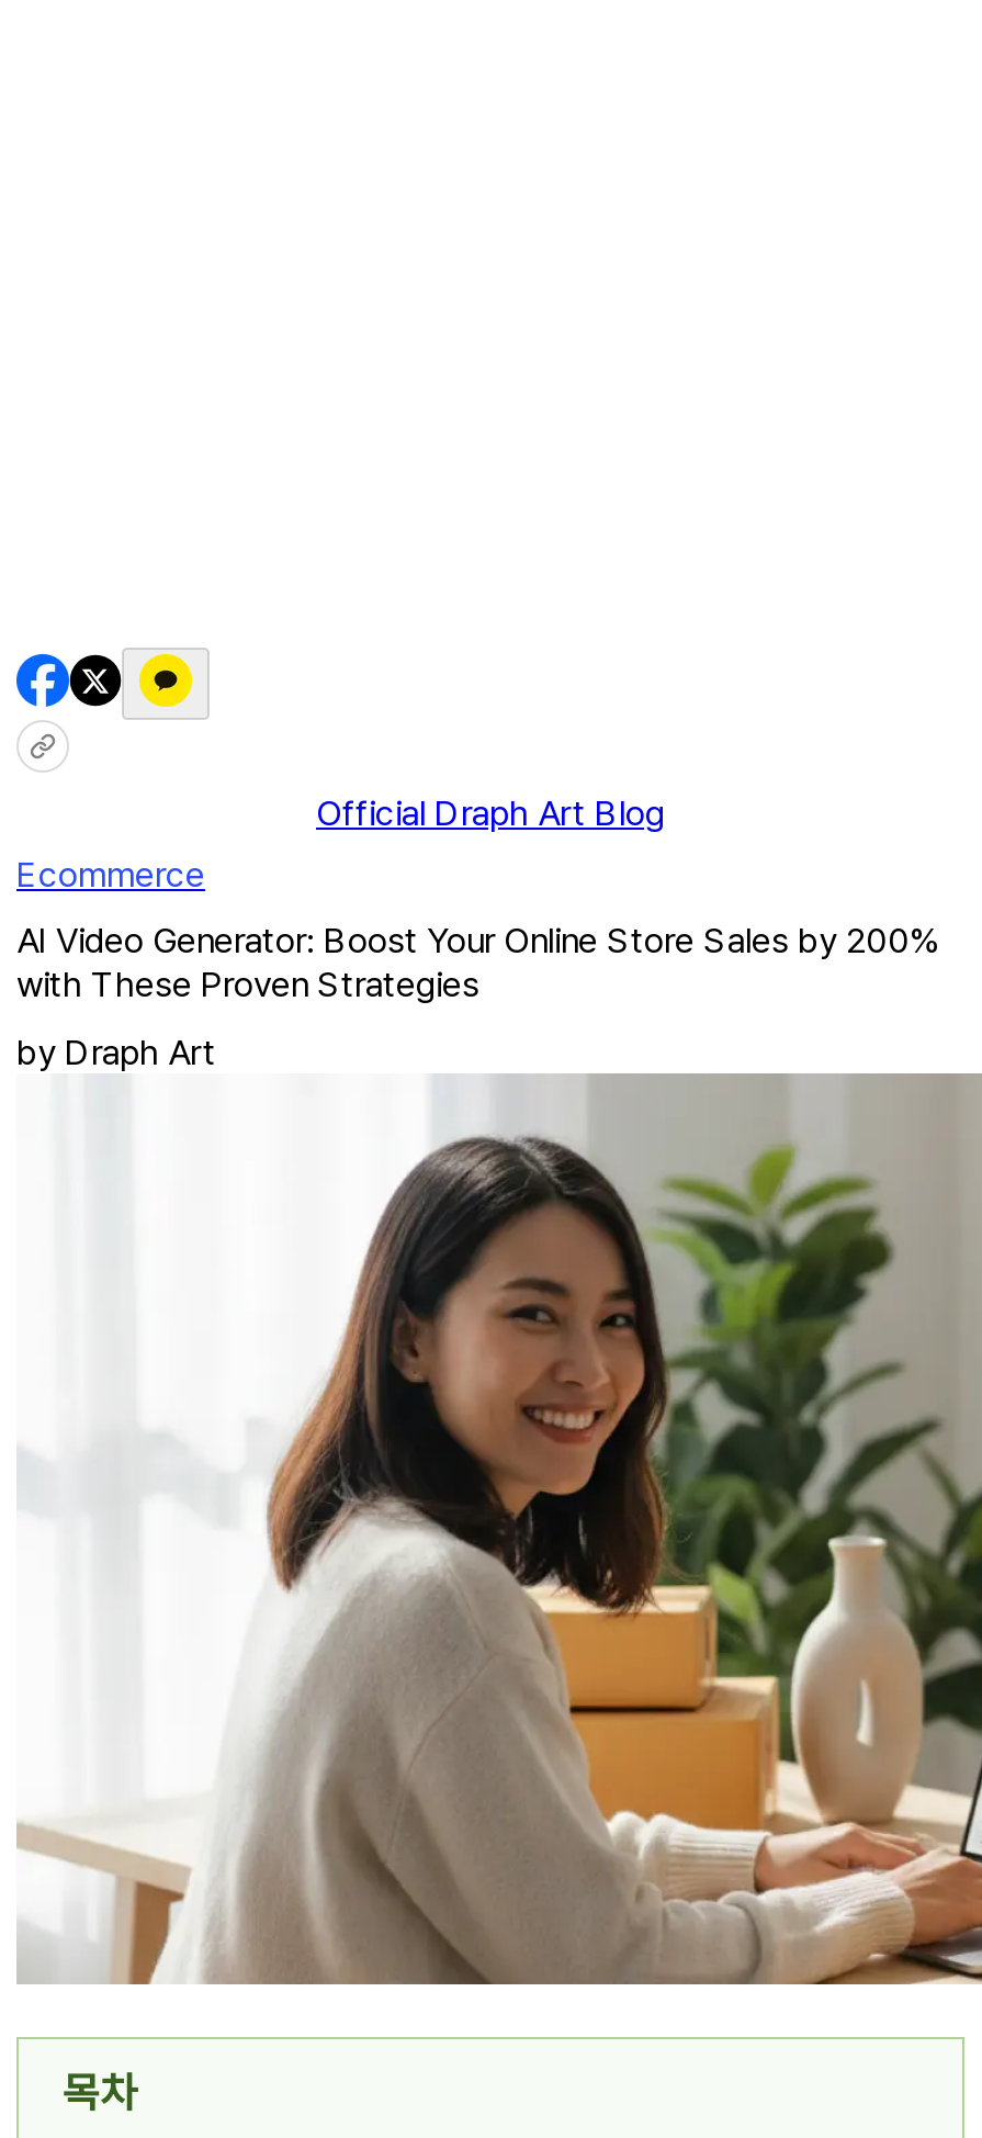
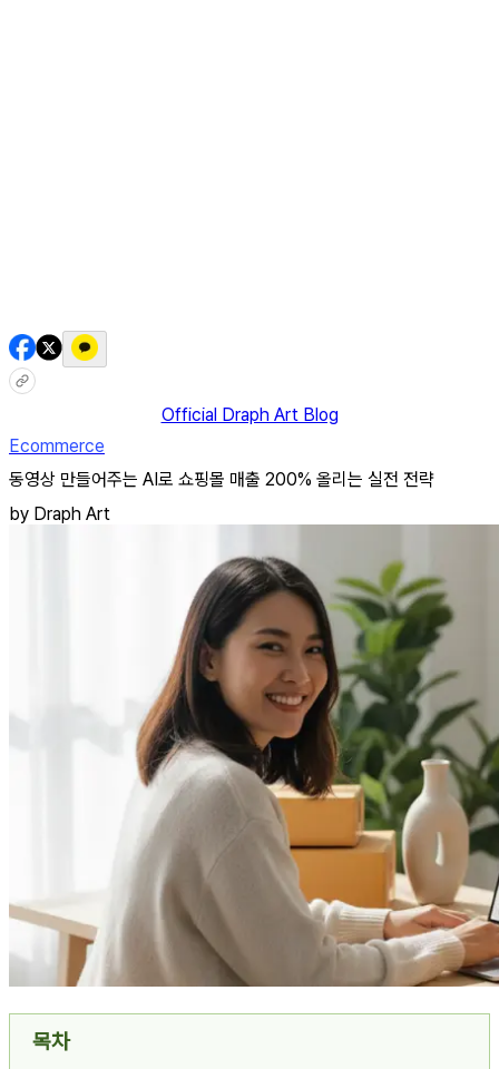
[16,920,938,1006] AI Video Generator: Boost Your Online Store Sales by 200% | with These Proven Strategies -> [9,469,434,490] 동영상 만들어주는 AI로 쇼핑몰 매출 200% 올리는 실전 전략

